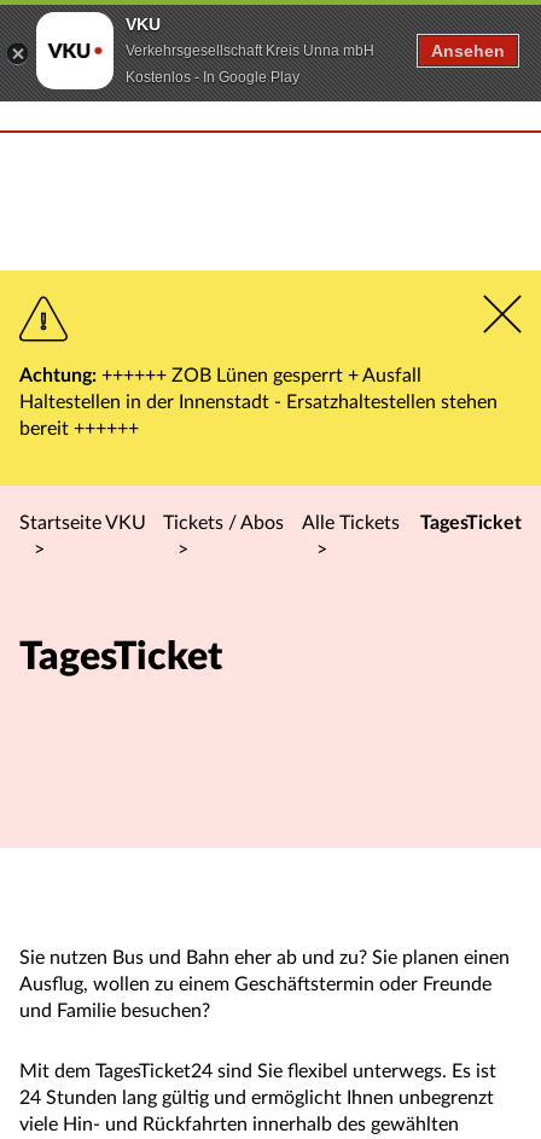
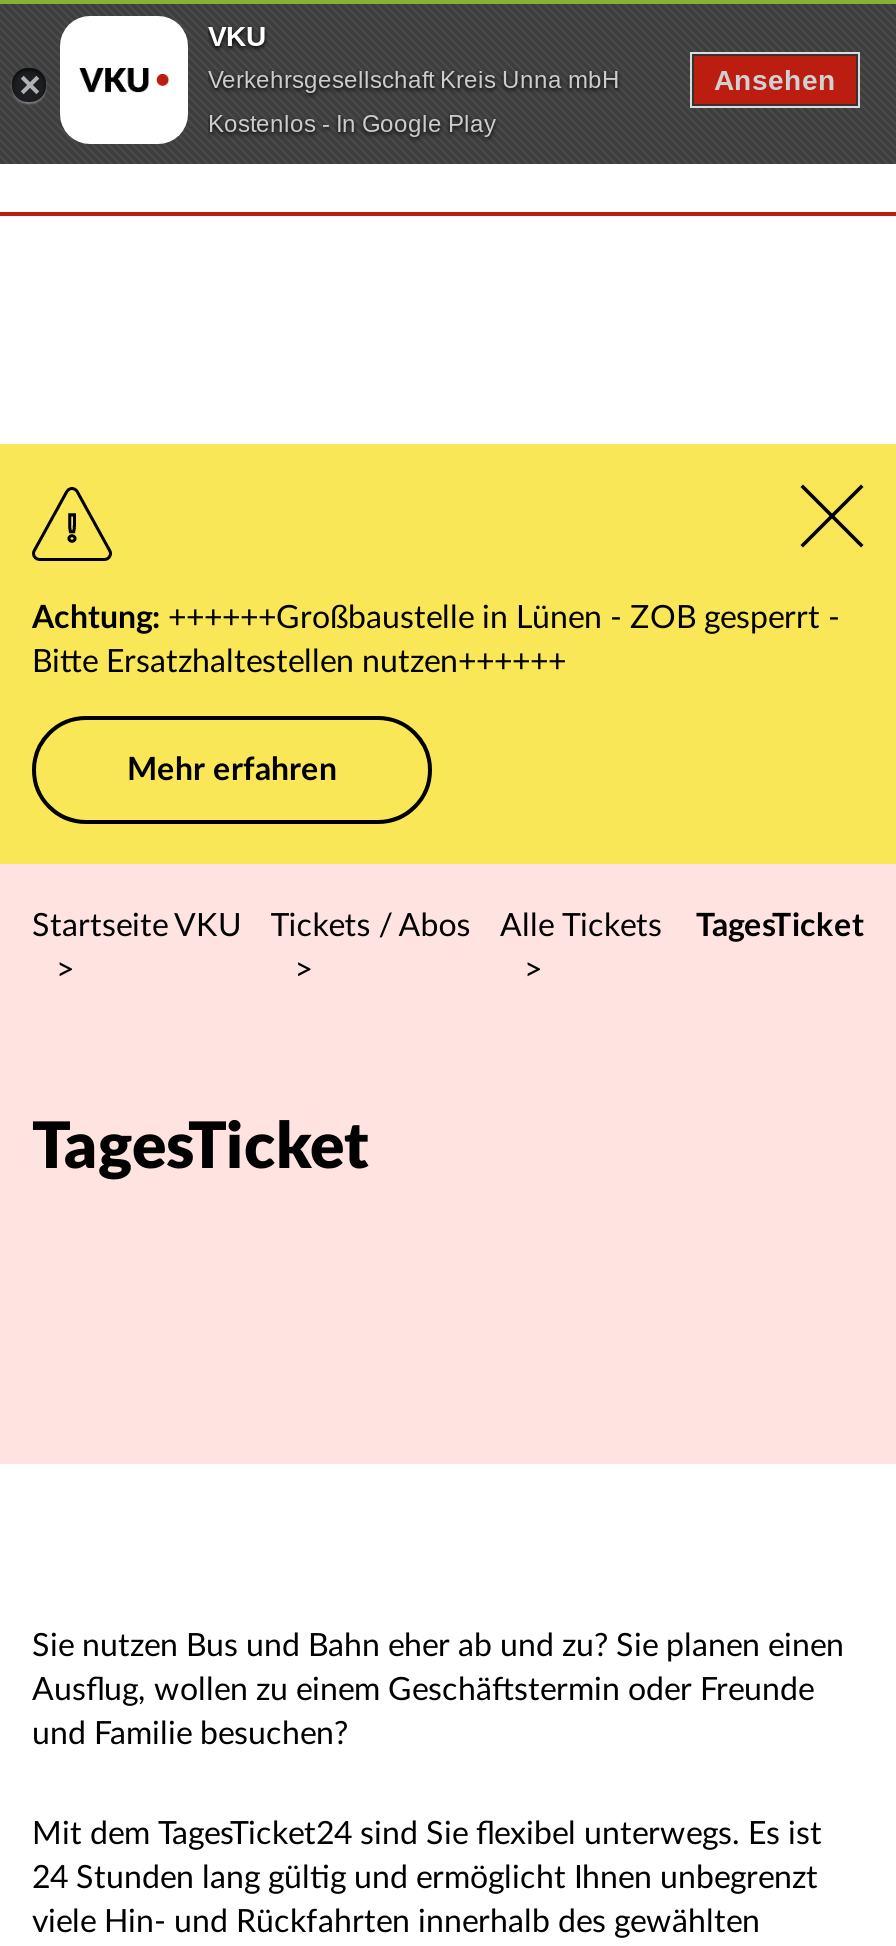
[19,366,498,438] Achtung: ++++++ ZOB Lünen gesperrt + Ausfall | Haltestellen in der Innenstadt - Ersatzhaltestellen stehen | bereit ++++++ -> [32,602,840,786] Achtung: ++++++Großbaustelle in Lünen - ZOB gesperrt - | Bitte Ersatzhaltestellen nutzen++++++ | Mehr erfahren

